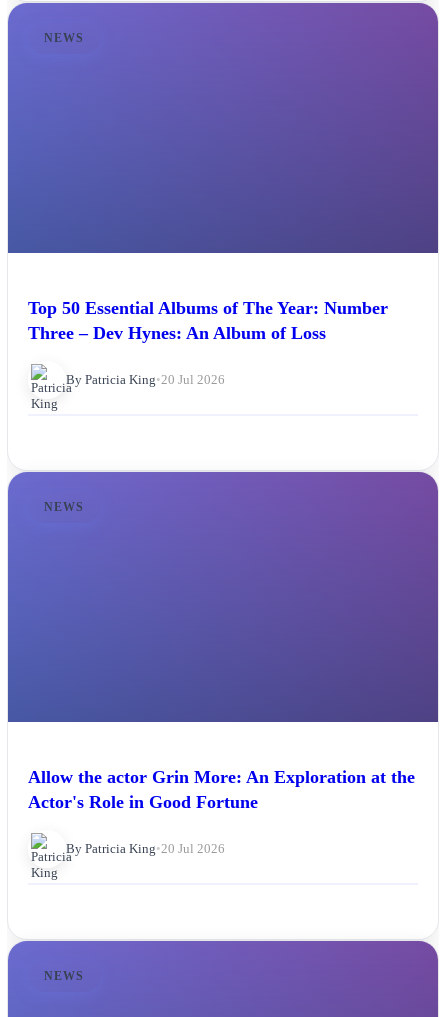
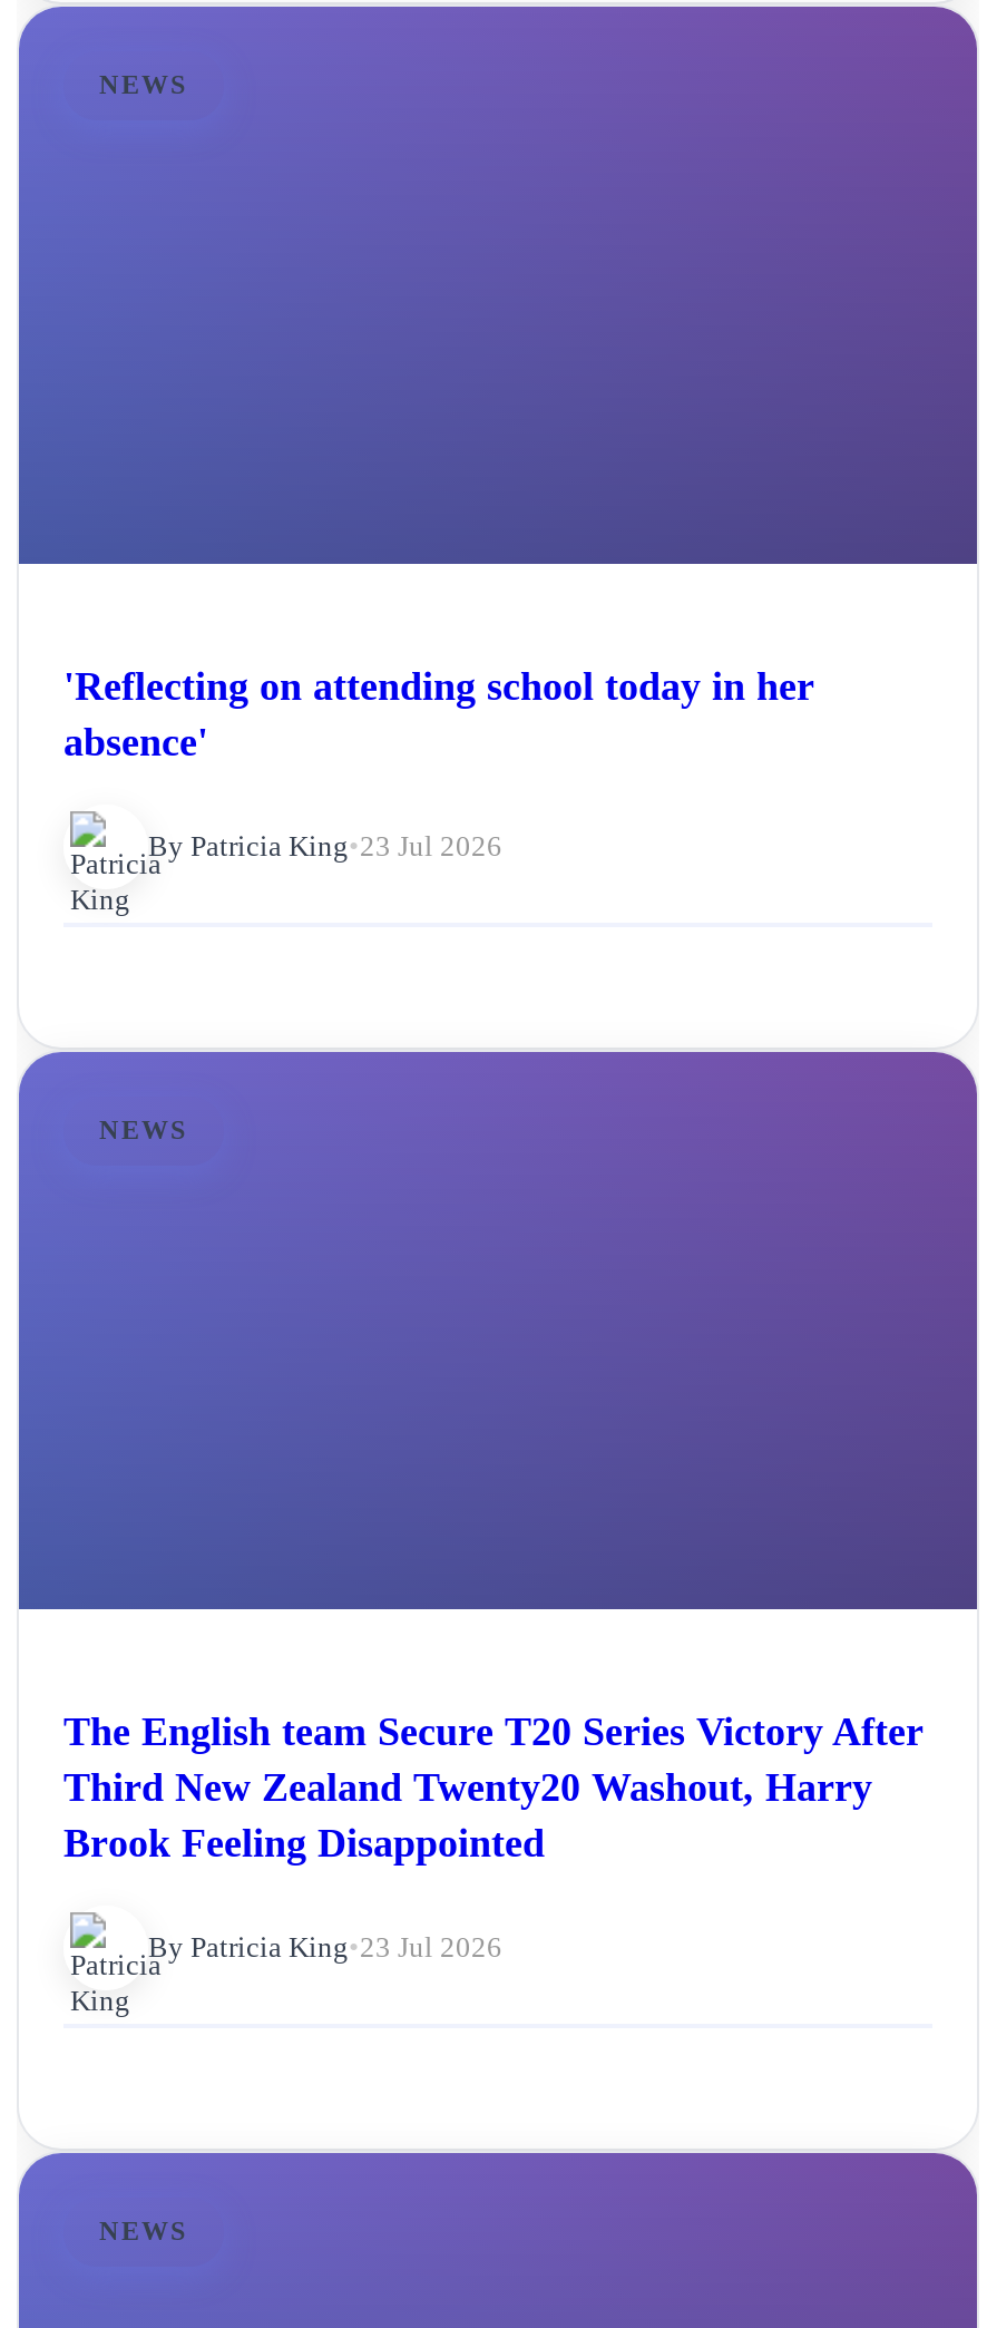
[28,298,388,343] Top 50 Essential Albums of The Year: Number | Three – Dev Hynes: An Album of Loss -> [63,664,814,765] 'Reflecting on attending school today in her | absence'
[66,372,225,387] By Patricia King • 20 Jul 2026 -> [148,829,502,863] By Patricia King • 23 Jul 2026
[28,767,415,812] Allow the actor Grin More: An Exploration at the | Actor's Role in Good Fortune -> [63,1710,924,1866] The English team Secure T20 Series Victory After | Third New Zealand Twenty20 Washout, Harry | Brook Feeling Disappointed
[66,841,225,856] By Patricia King • 20 Jul 2026 -> [148,1930,502,1964] By Patricia King • 23 Jul 2026

